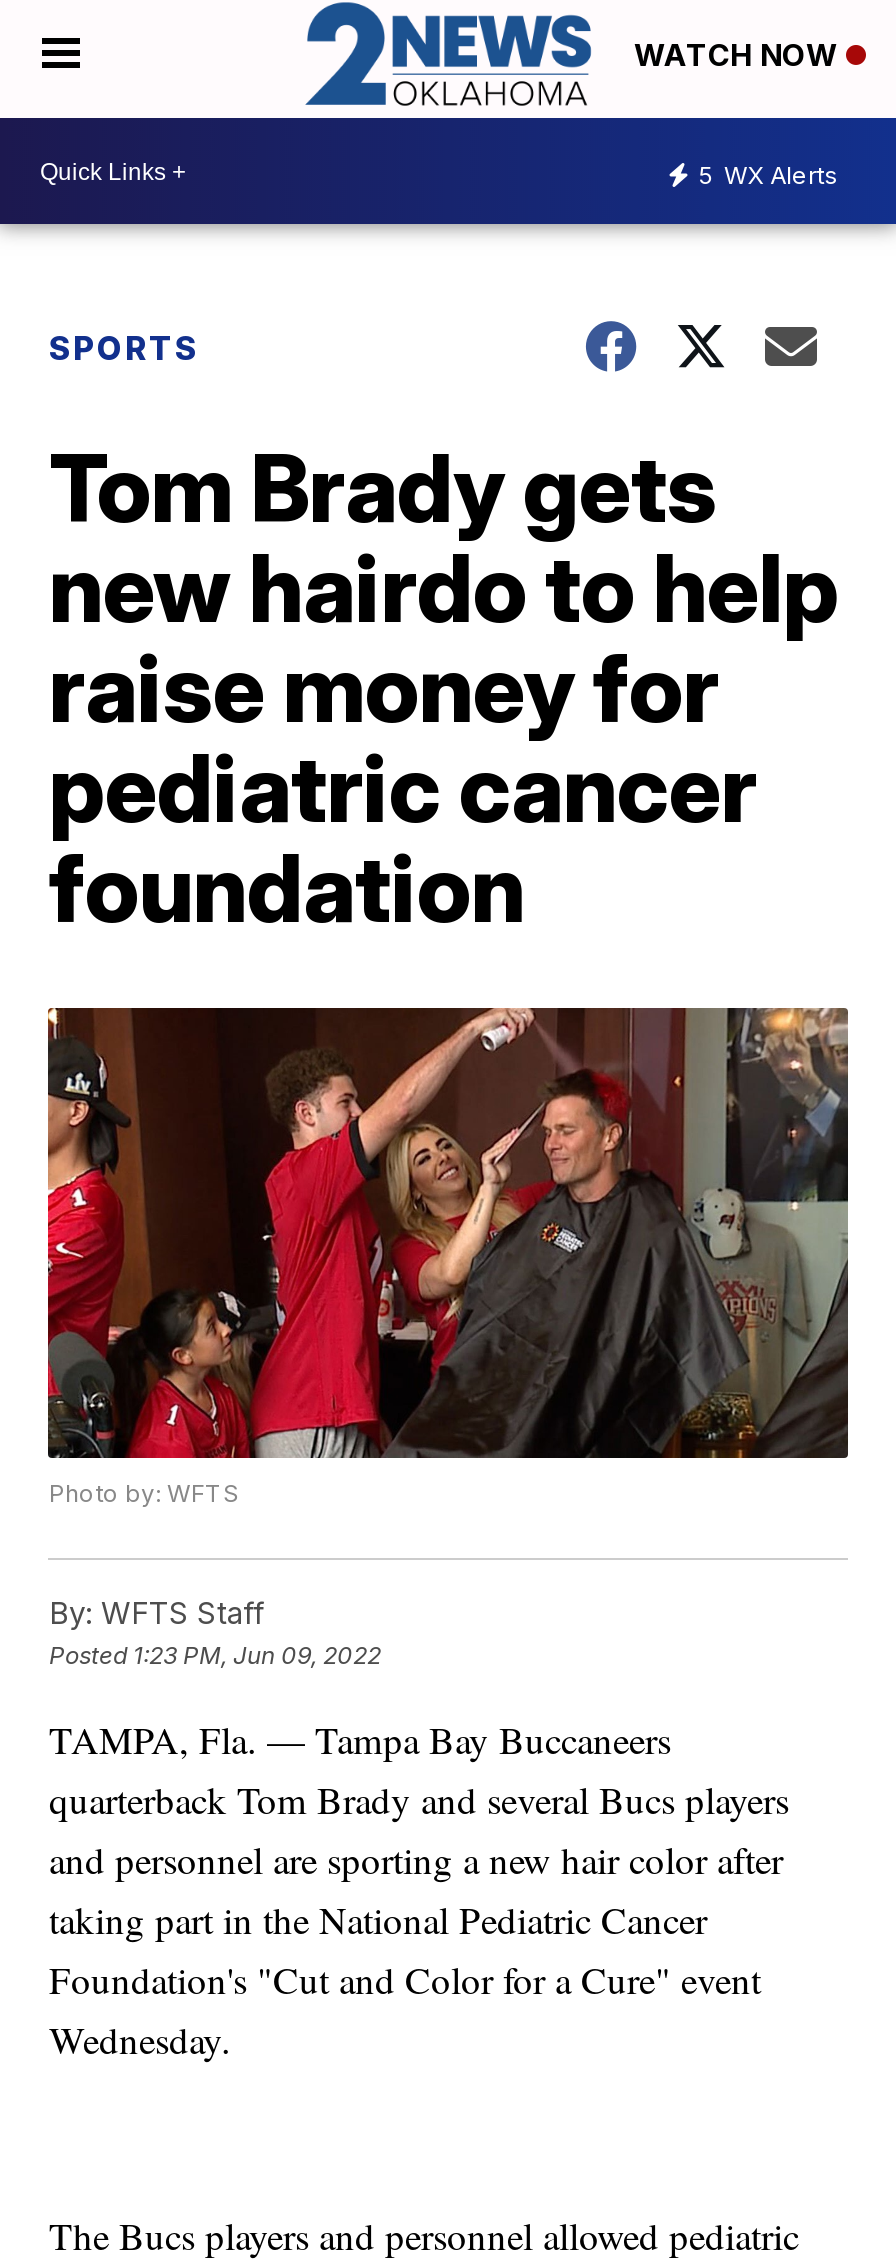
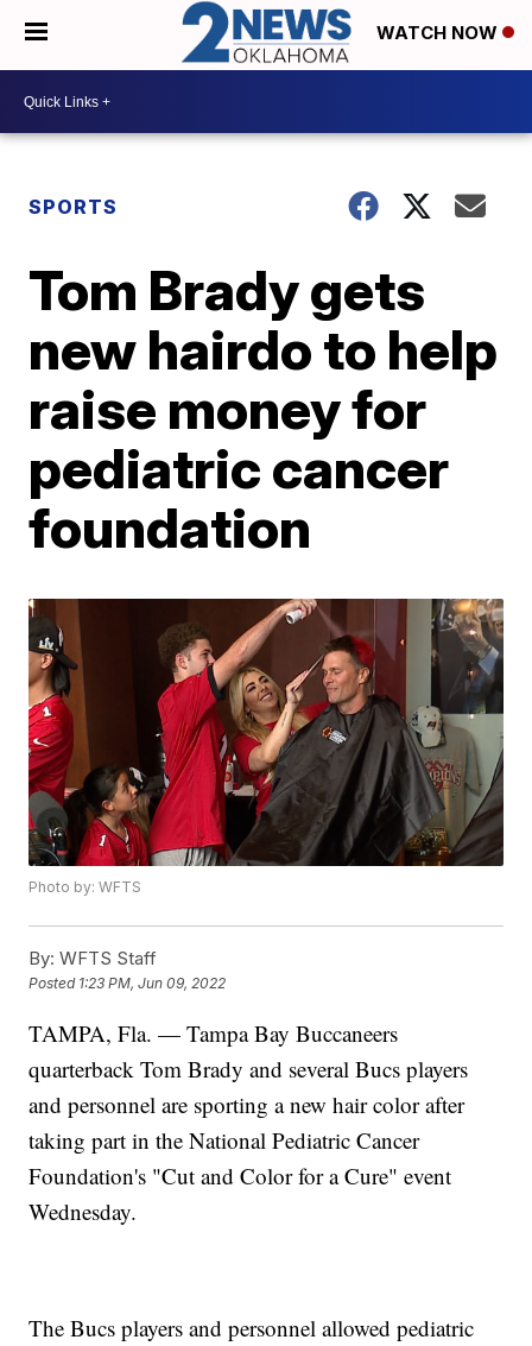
[698,159,838,189] 5 WX Alerts -> none

